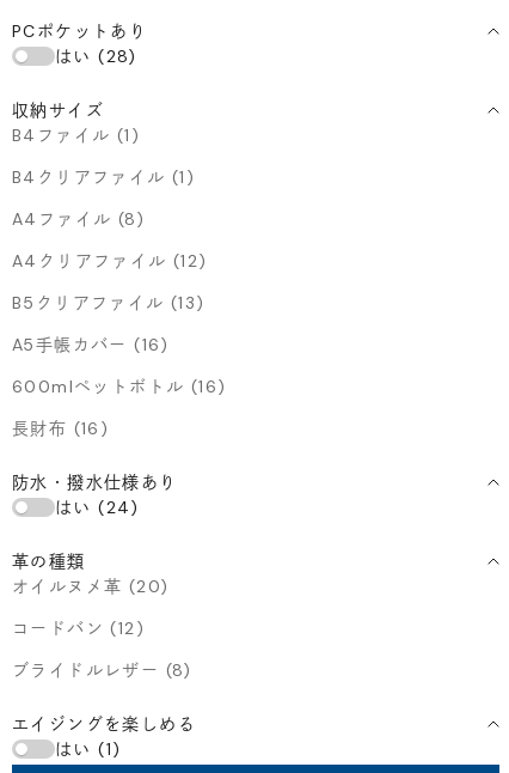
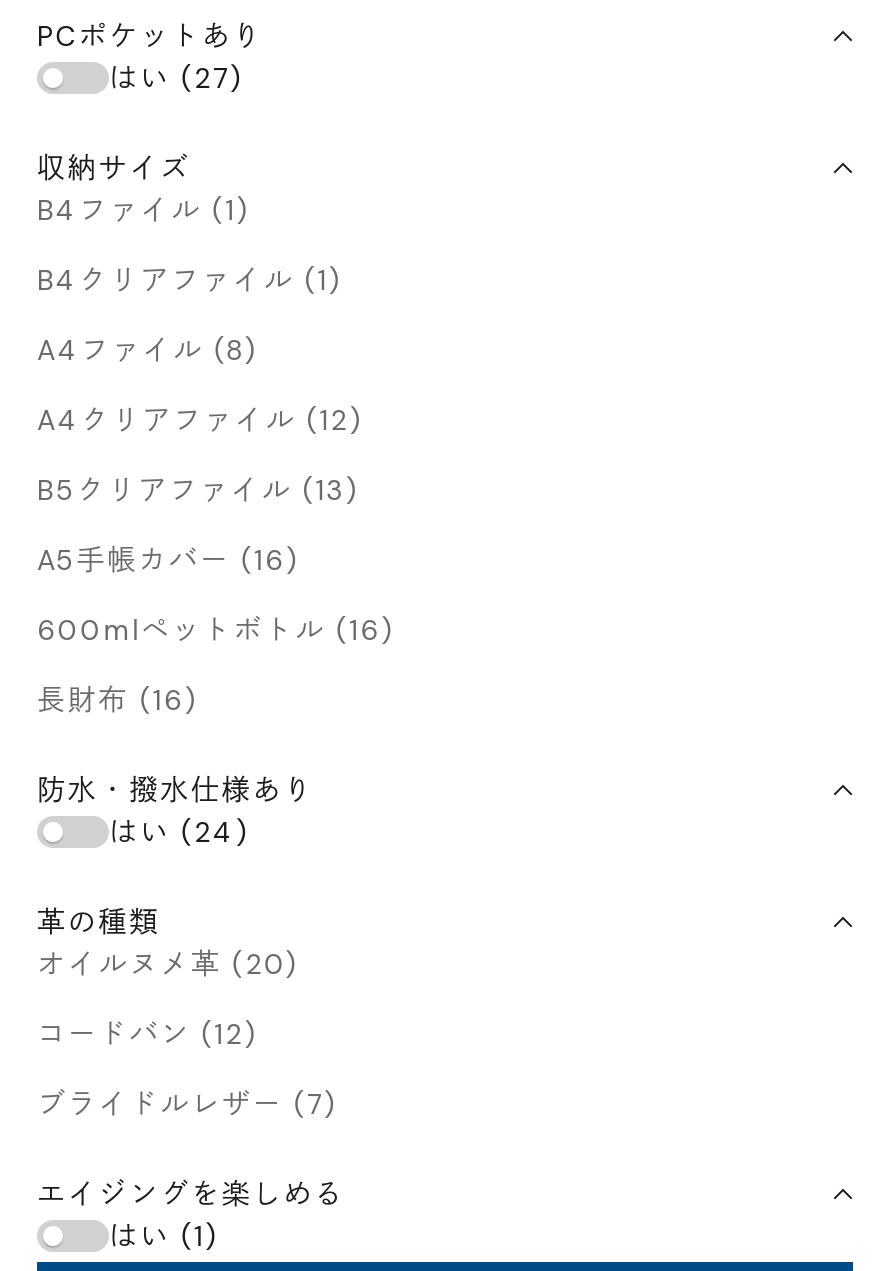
[55,45,137,67] はい (28) -> [109,59,245,95] はい (27)
[12,659,192,681] ブライドルレザー (8) -> [37,1085,339,1121] ブライドルレザー (7)

